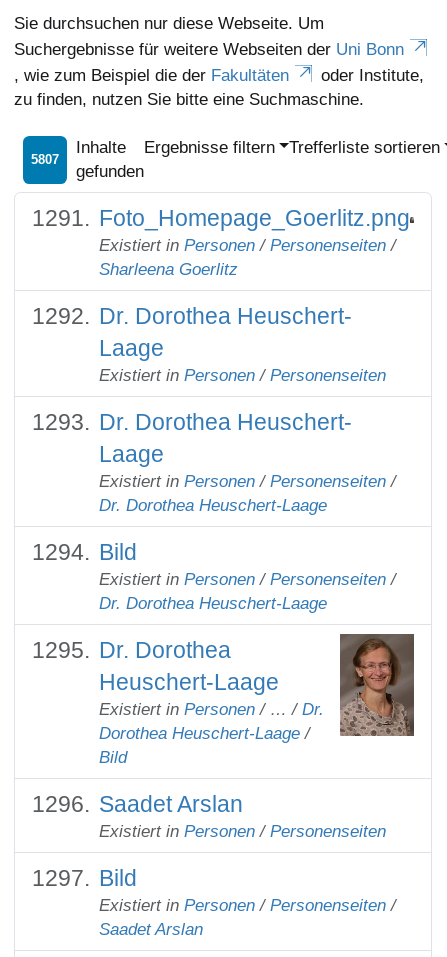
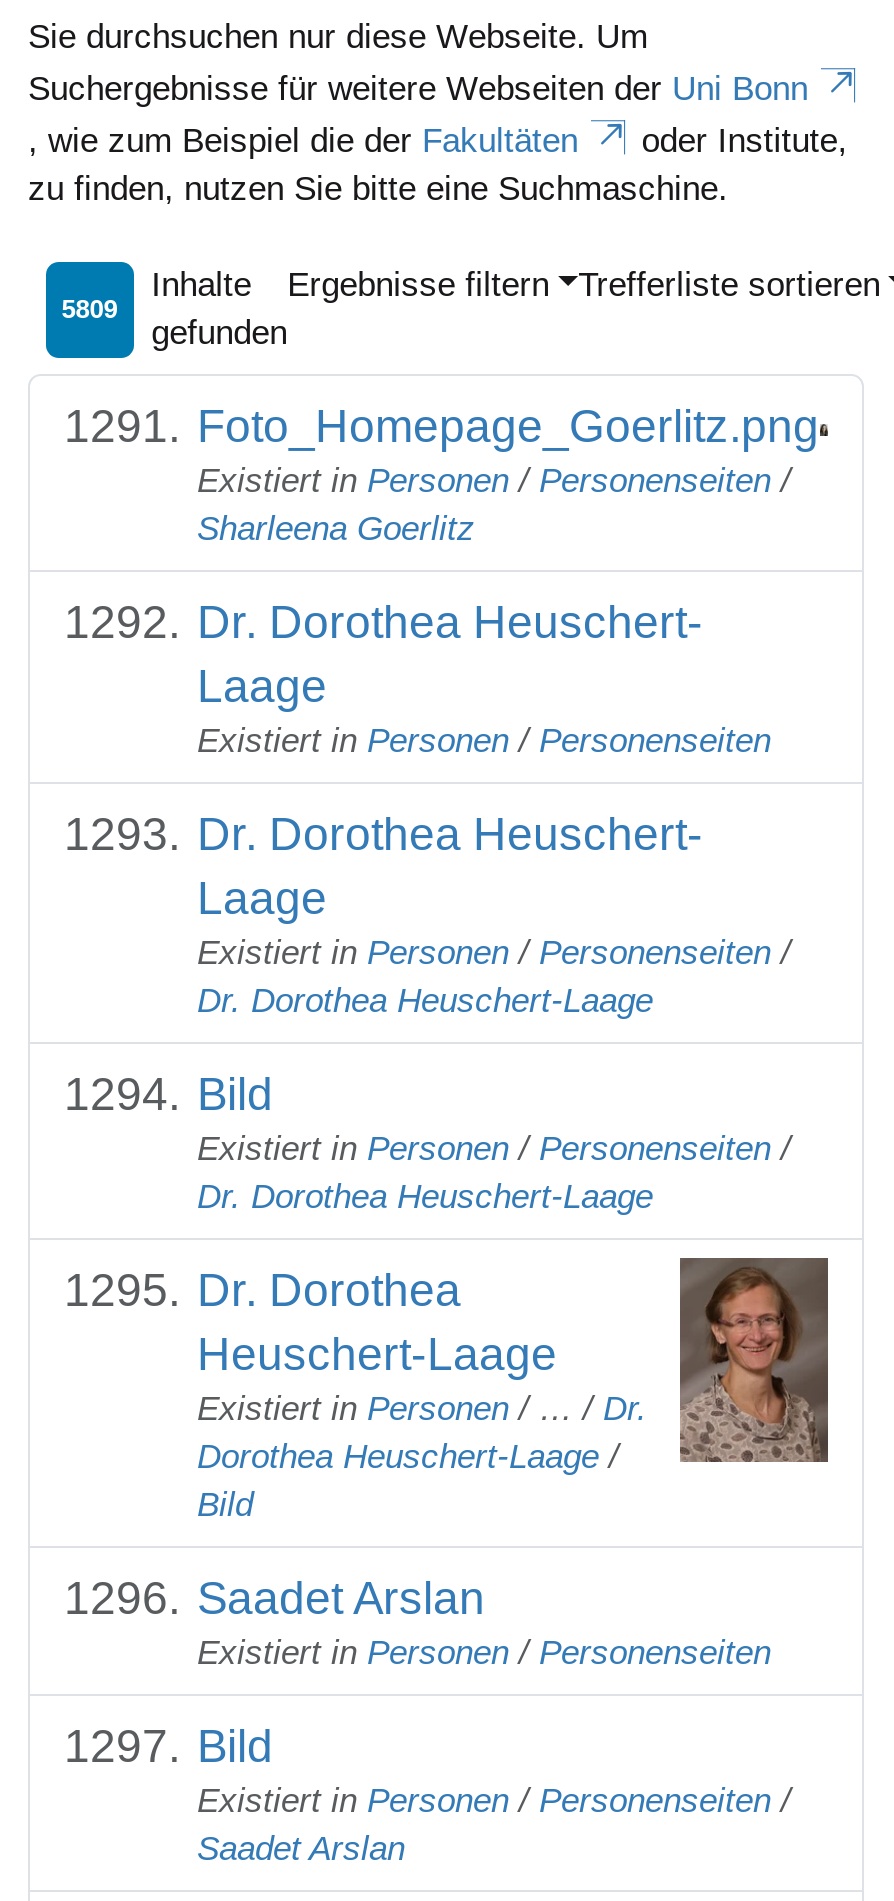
[31,152,59,167] 5807 -> [62,294,118,324] 5809

